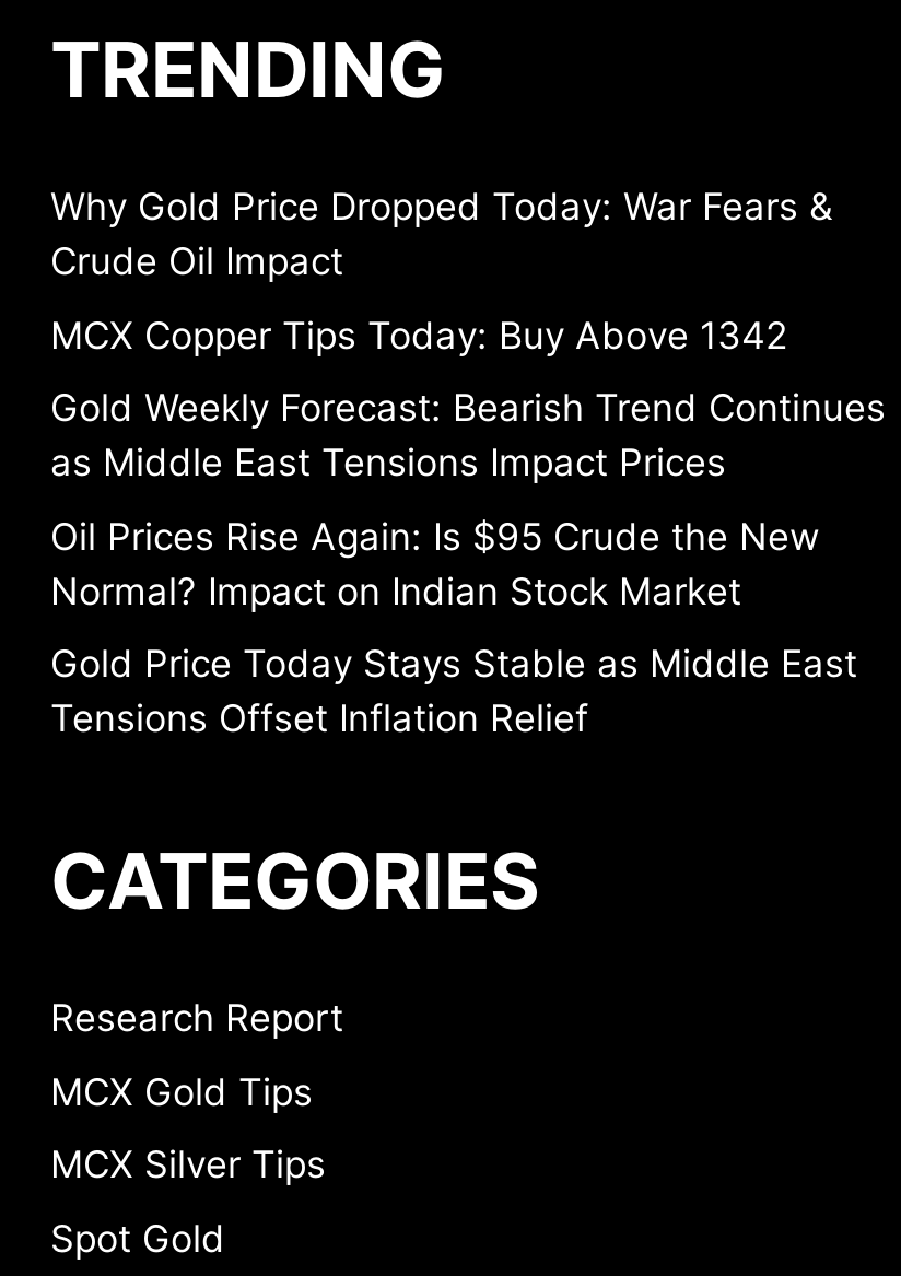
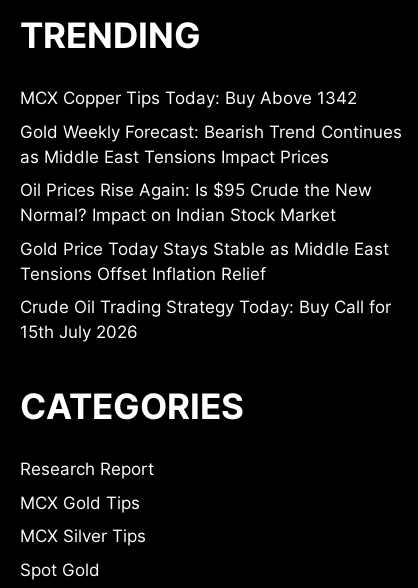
[50,185,833,283] Why Gold Price Dropped Today: War Fears & | Crude Oil Impact -> none
moved [50,313,886,740] -> [20,88,402,284]: MCX Copper Tips Today: Buy Above 1342 | Gold Weekly Forecast: Bearish Trend Continues | as Middle East Tensions Impact Prices | Oil Prices Rise Again: Is $95 Crude the New | Normal? Impact on Indian Stock Market | Gold Price Today Stays Stable as Middle East | Tensions Offset Inflation Relief
none -> [20,297,391,342] Crude Oil Trading Strategy Today: Buy Call for | 15th July 2026

